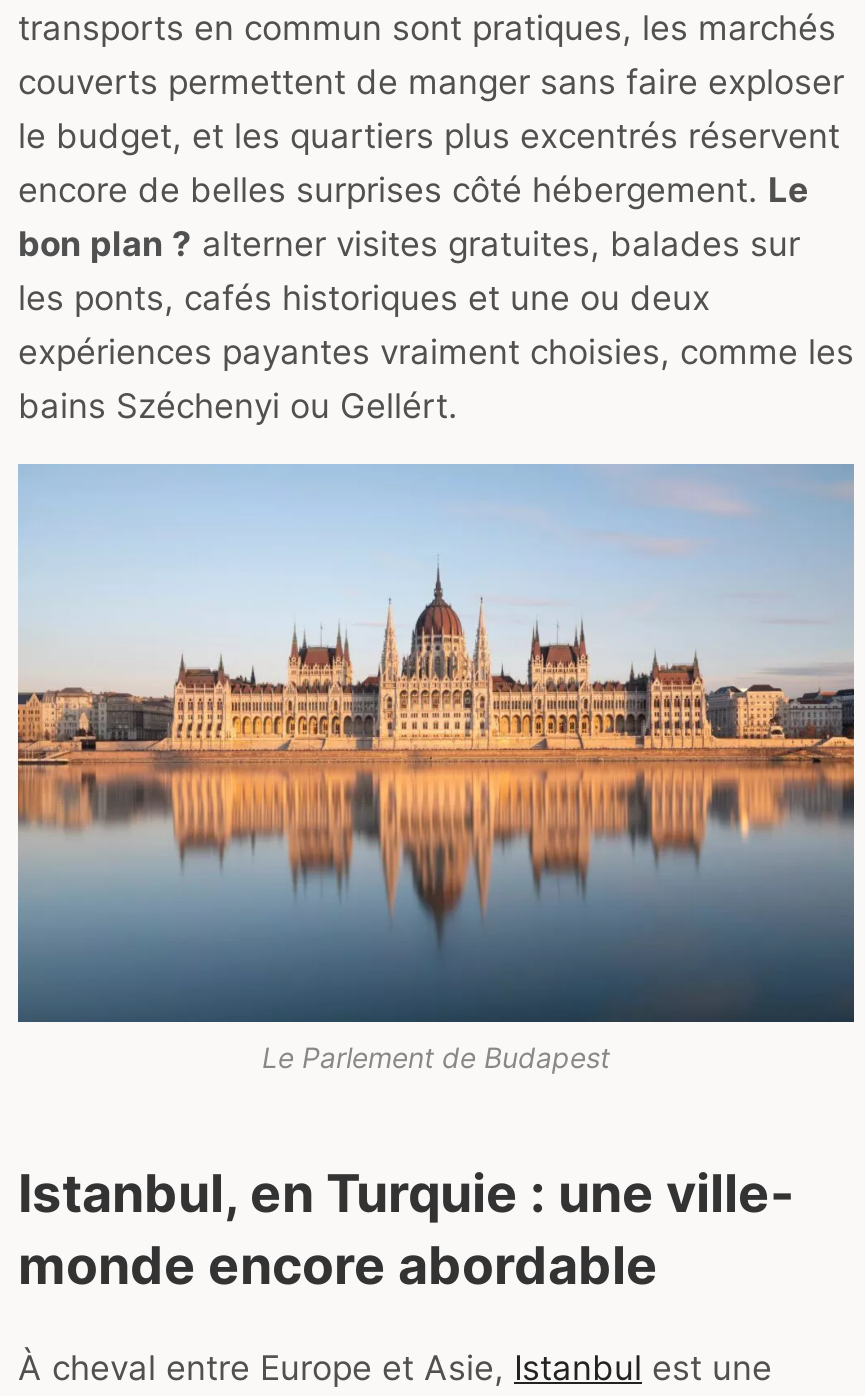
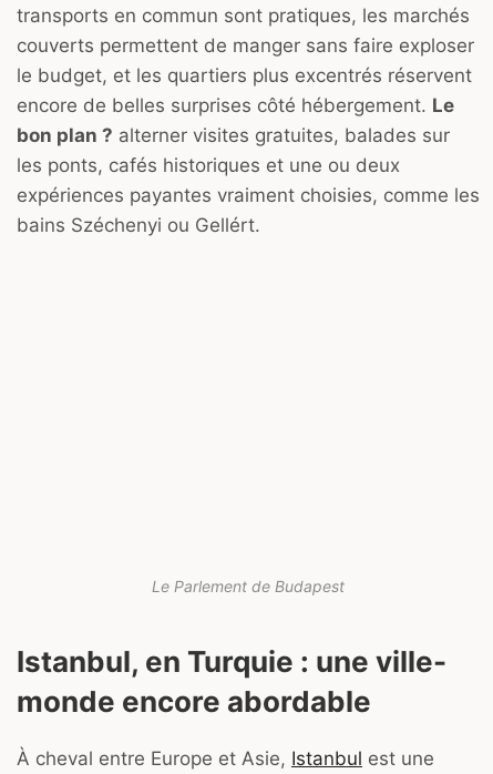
[16,462,856,1024] [image] -> none

